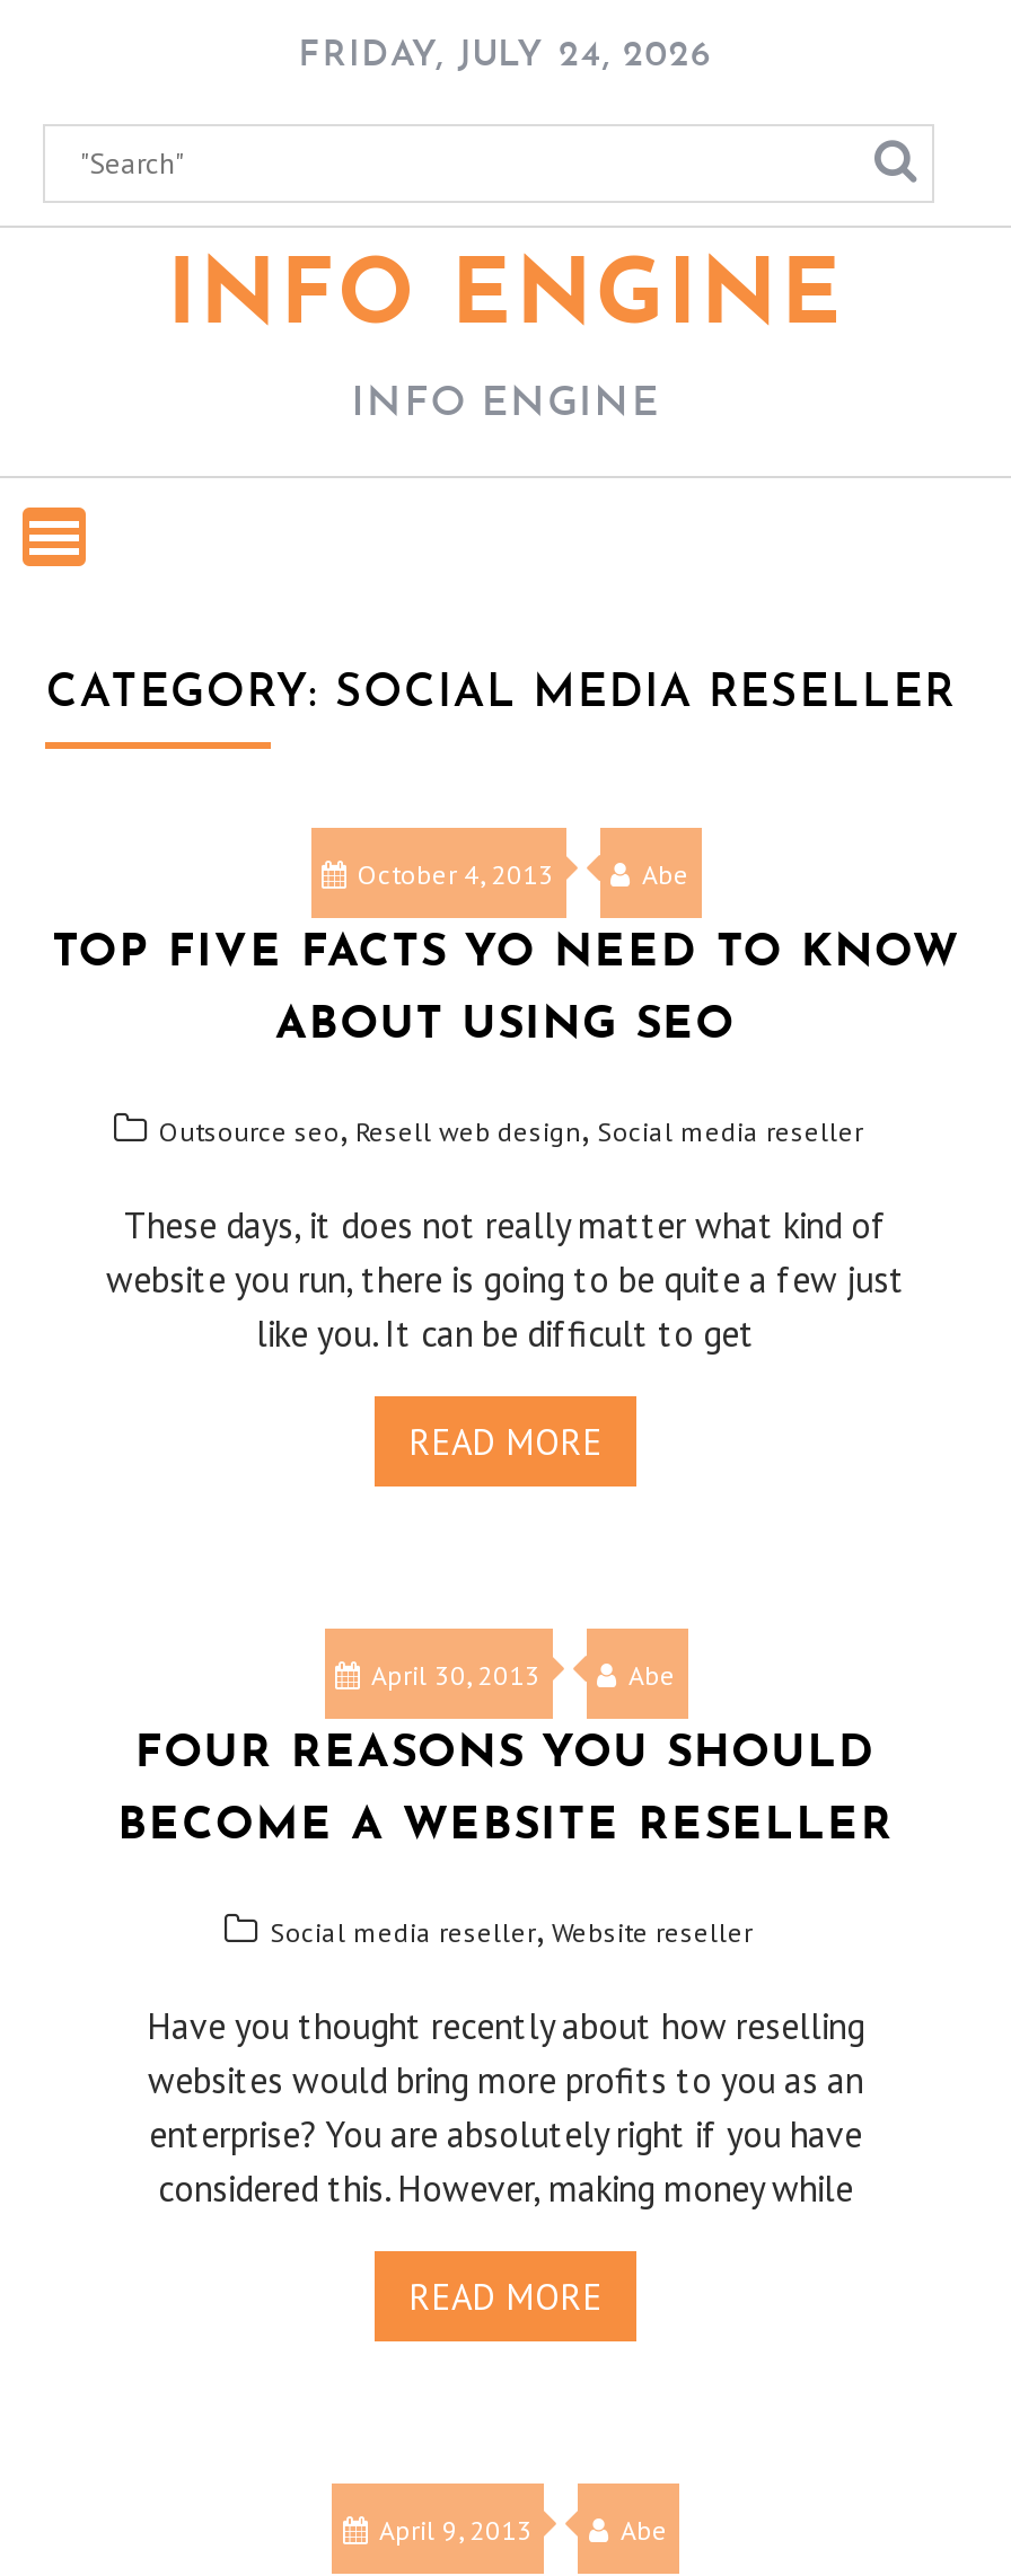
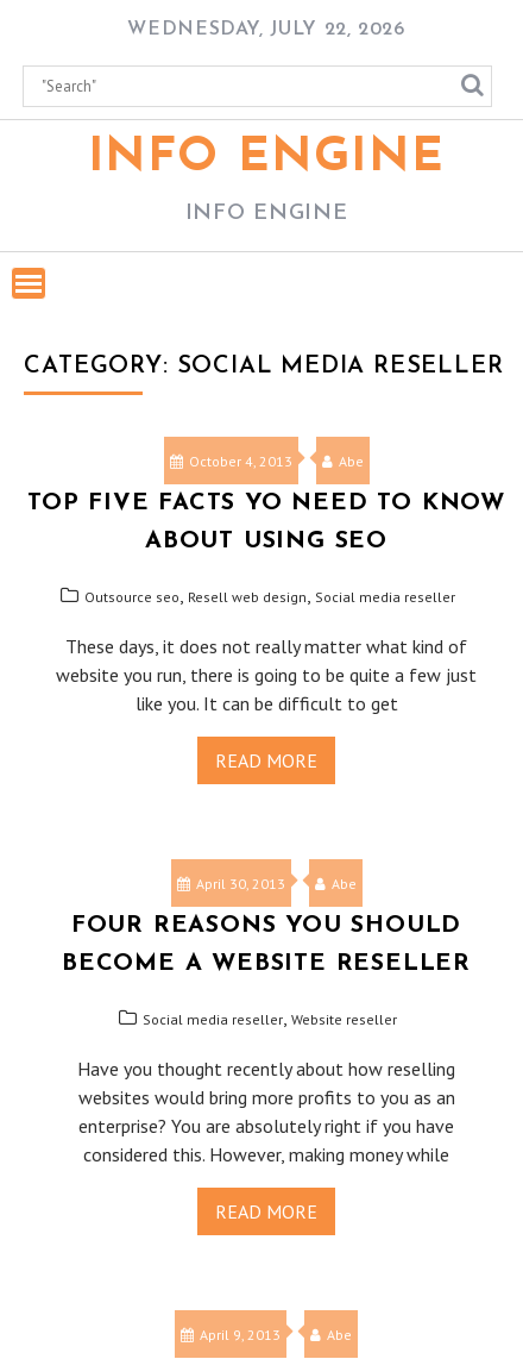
[299,38,712,74] FRIDAY, JULY 24, 2026 -> [128,20,405,39] WEDNESDAY, JULY 22, 2026

